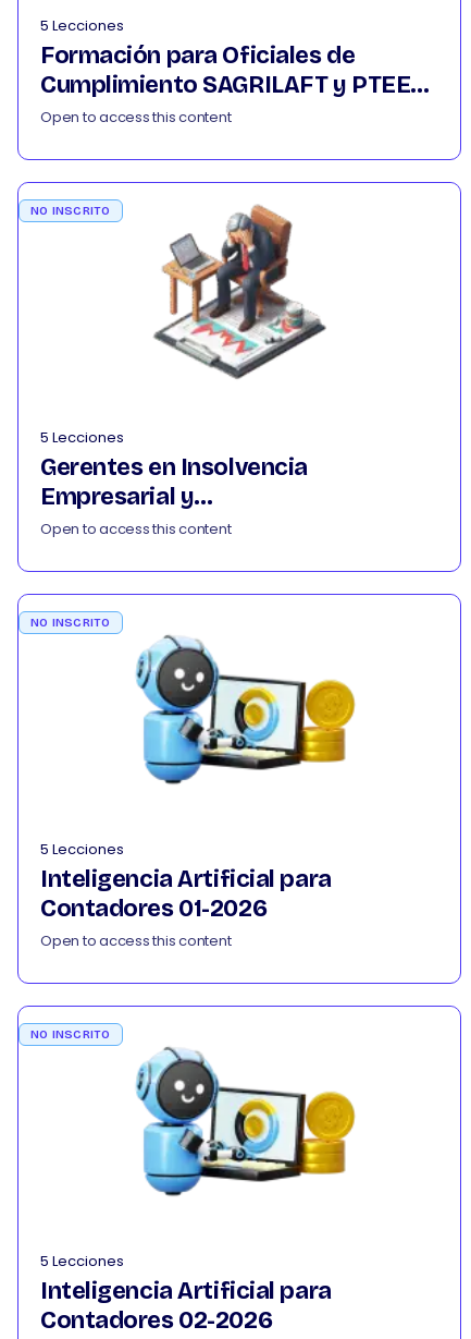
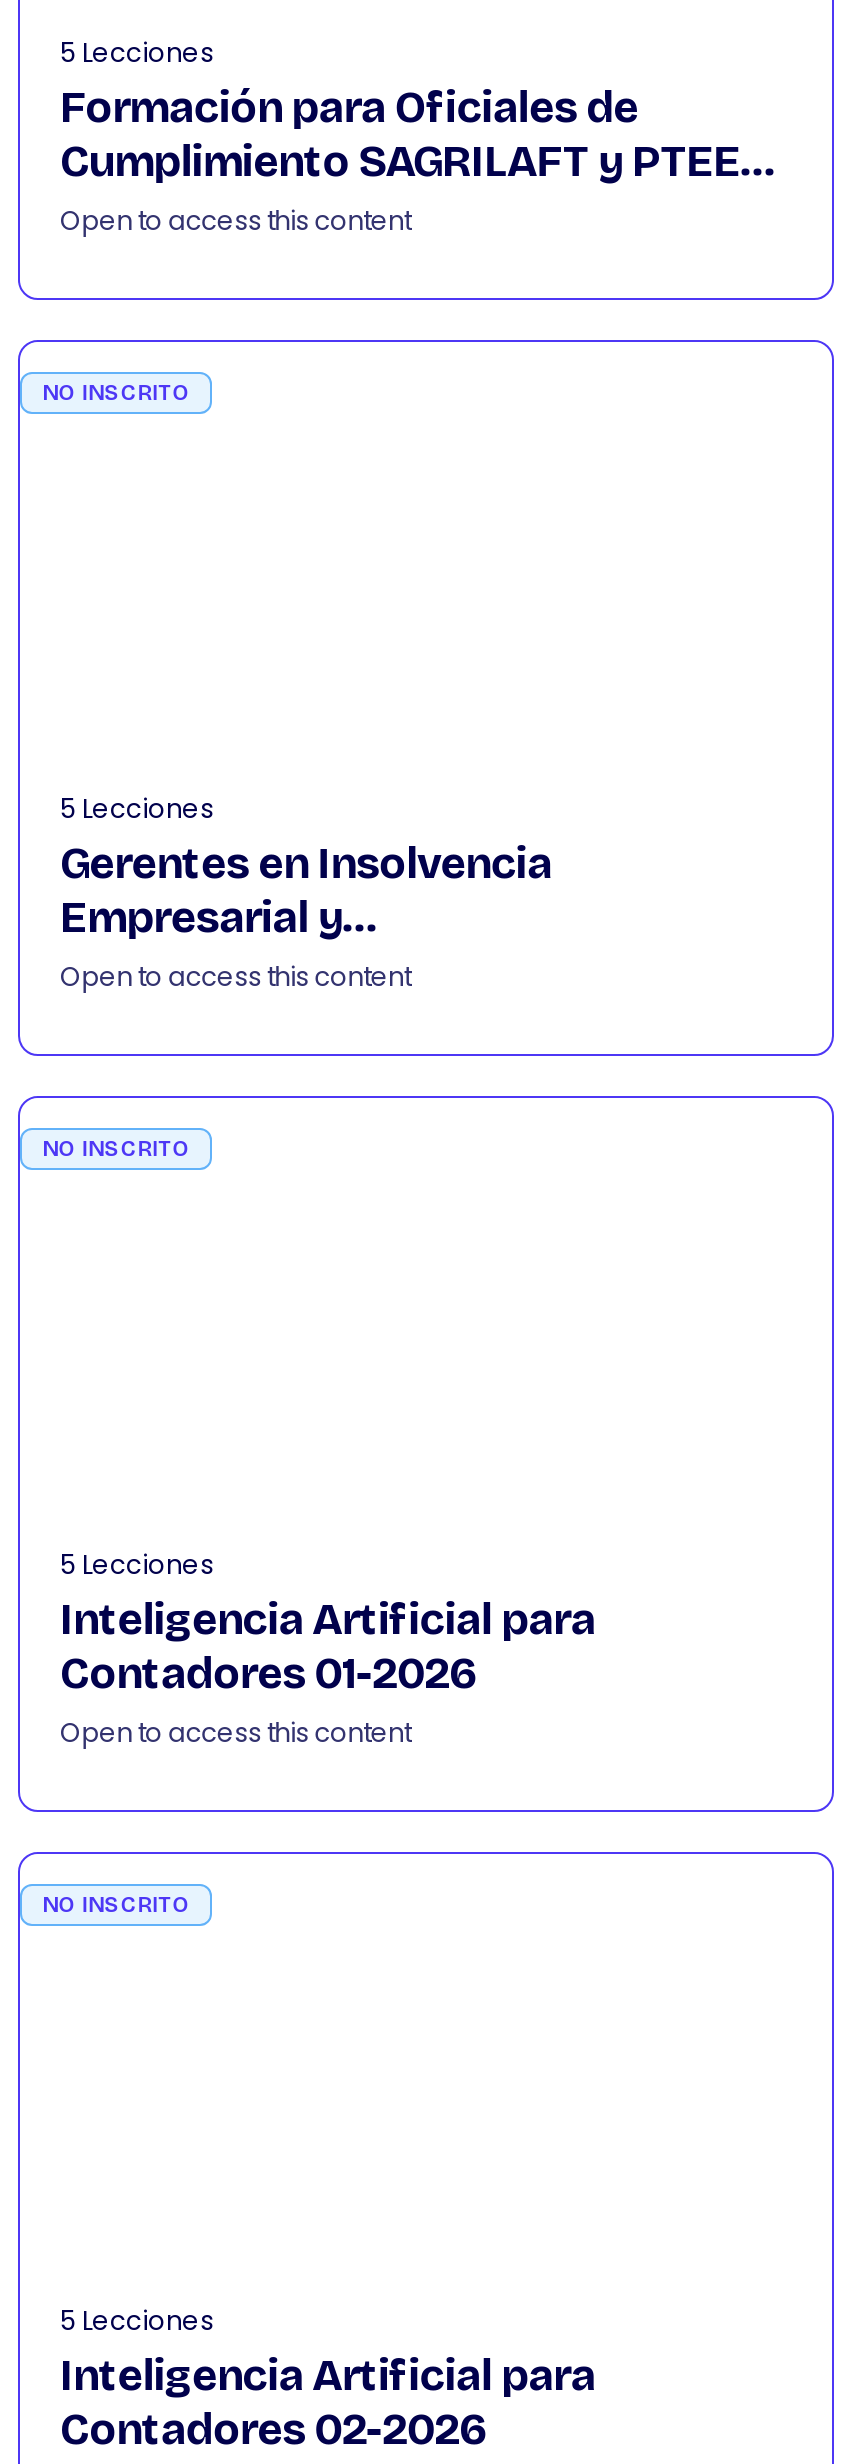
[153,204,326,380] [image] -> none
[135,634,356,786] [image] -> none
[135,1046,356,1197] [image] -> none

